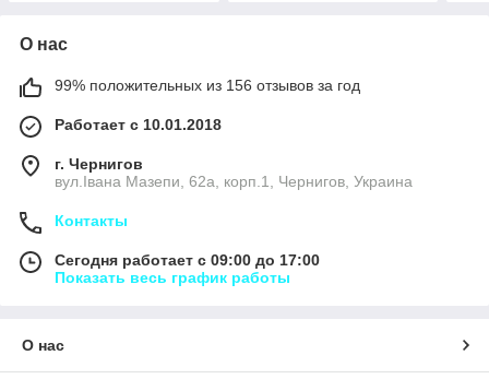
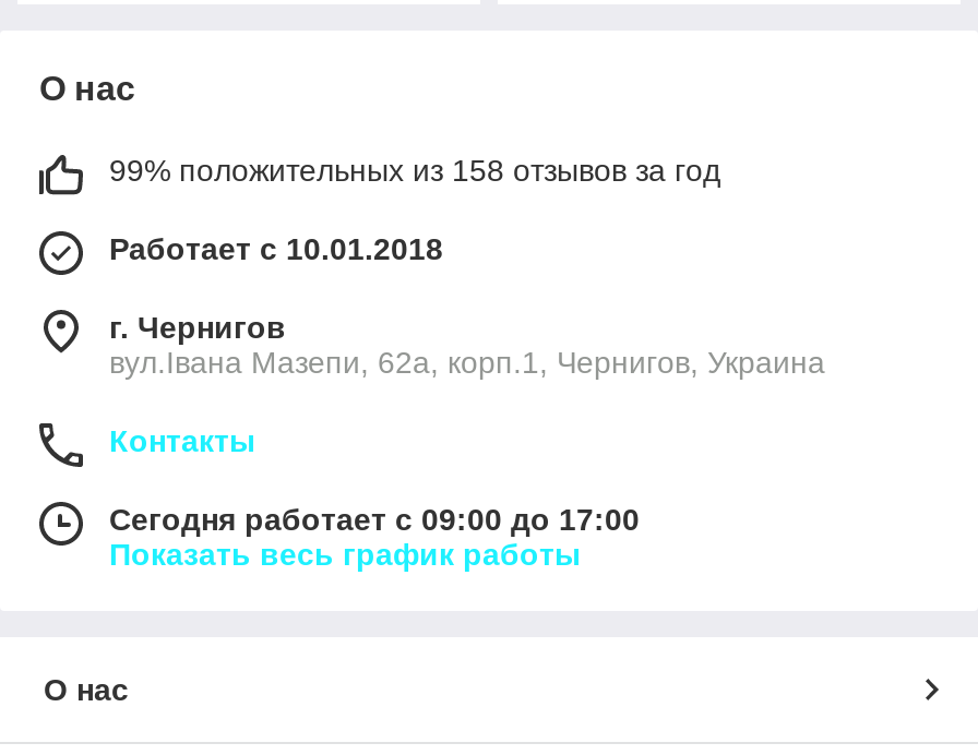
[55,76,360,94] 99% положительных из 156 отзывов за год -> [109,152,720,187] 99% положительных из 158 отзывов за год

